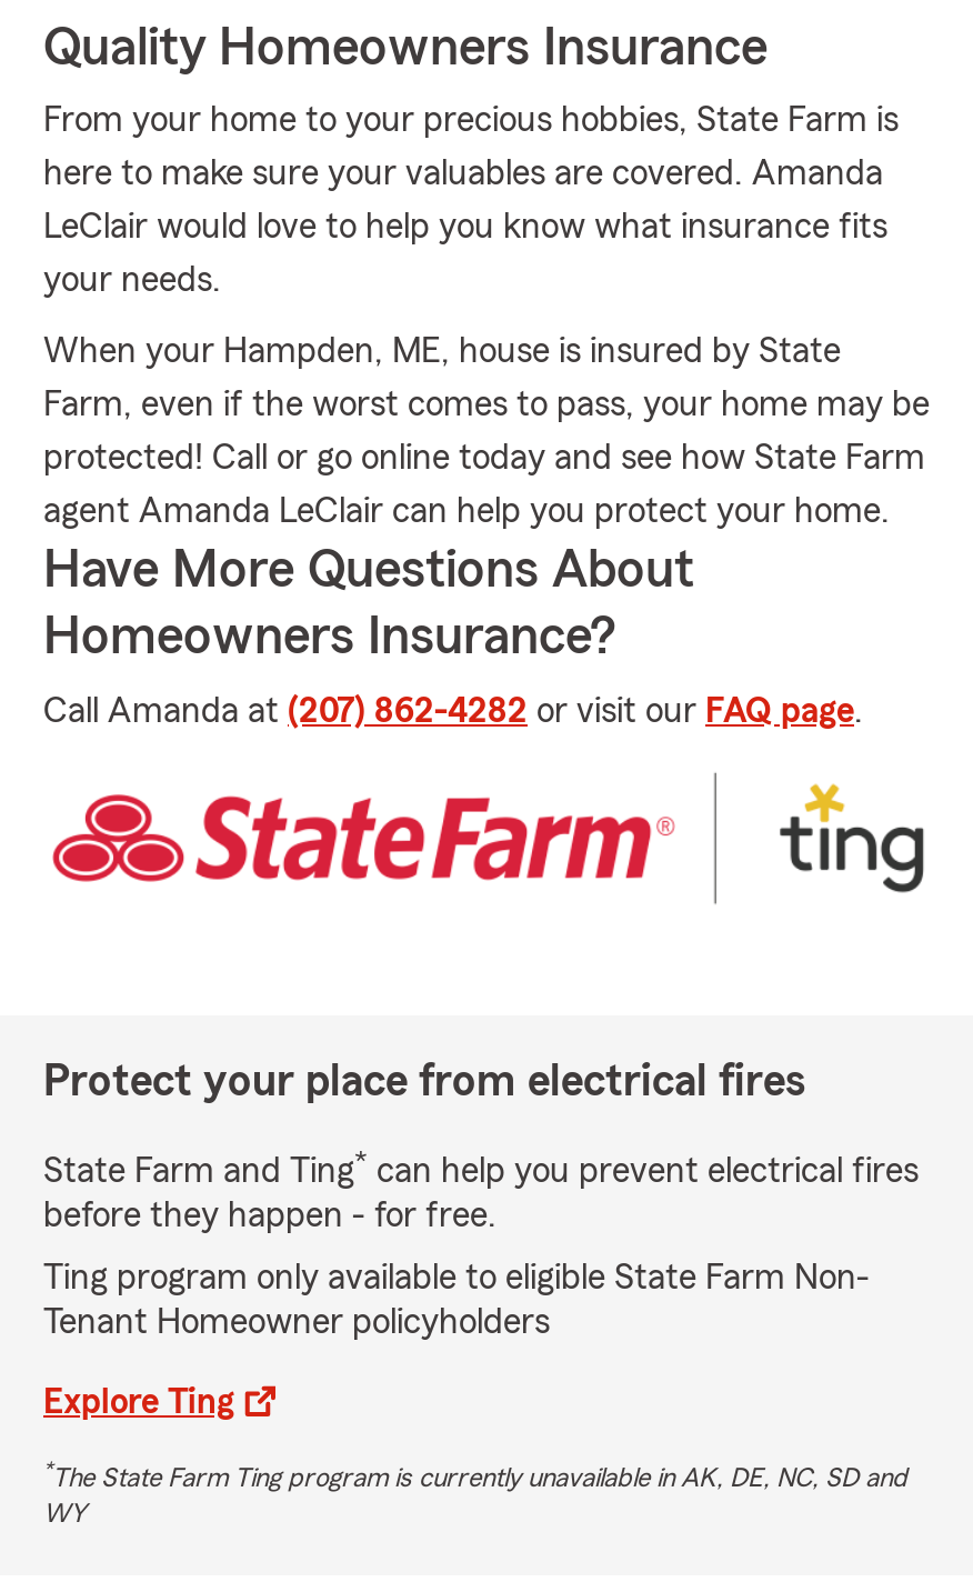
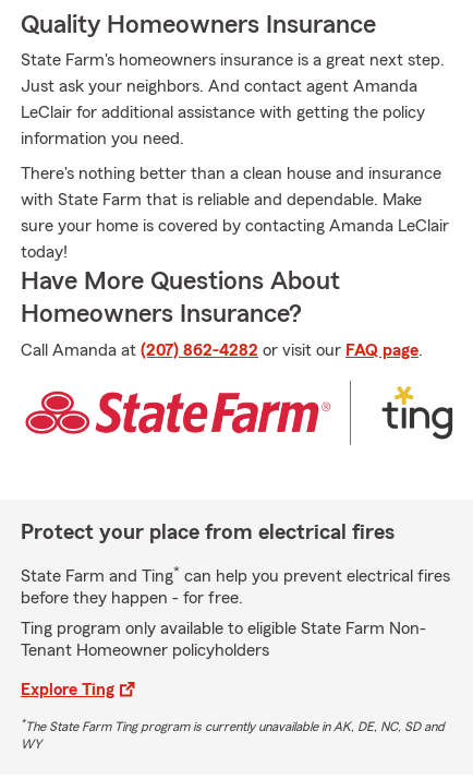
[43,102,899,138] From your home to your precious hobbies, State Farm is -> [21,51,445,69] State Farm's homeowners insurance is a great next step.
[43,156,883,191] here to make sure your valuables are covered. Amanda -> [21,77,417,95] Just ask your neighbors. And contact agent Amanda
[43,209,887,244] LeClair would love to help you know what insurance fits -> [21,104,425,121] LeClair for additional assistance with getting the policy
[43,262,221,298] your needs. -> [21,130,184,147] information you need.
[43,333,841,369] When your Hampden, ME, house is insured by State -> [21,165,441,182] There's nothing better than a clean house and insurance
[43,387,930,422] Farm, even if the worst comes to pass, your home may be -> [21,191,422,208] with State Farm that is reliable and dependable. Make
[43,440,925,475] protected! Call or go online today and see how State Farm -> [21,217,449,235] sure your home is covered by contacting Amanda LeClair
[43,493,890,529] agent Amanda LeClair can help you protect your home. -> [21,243,68,261] today!

